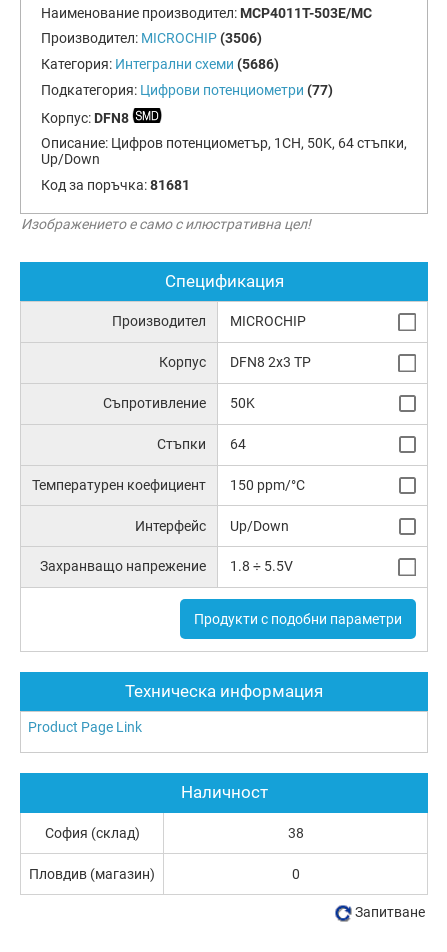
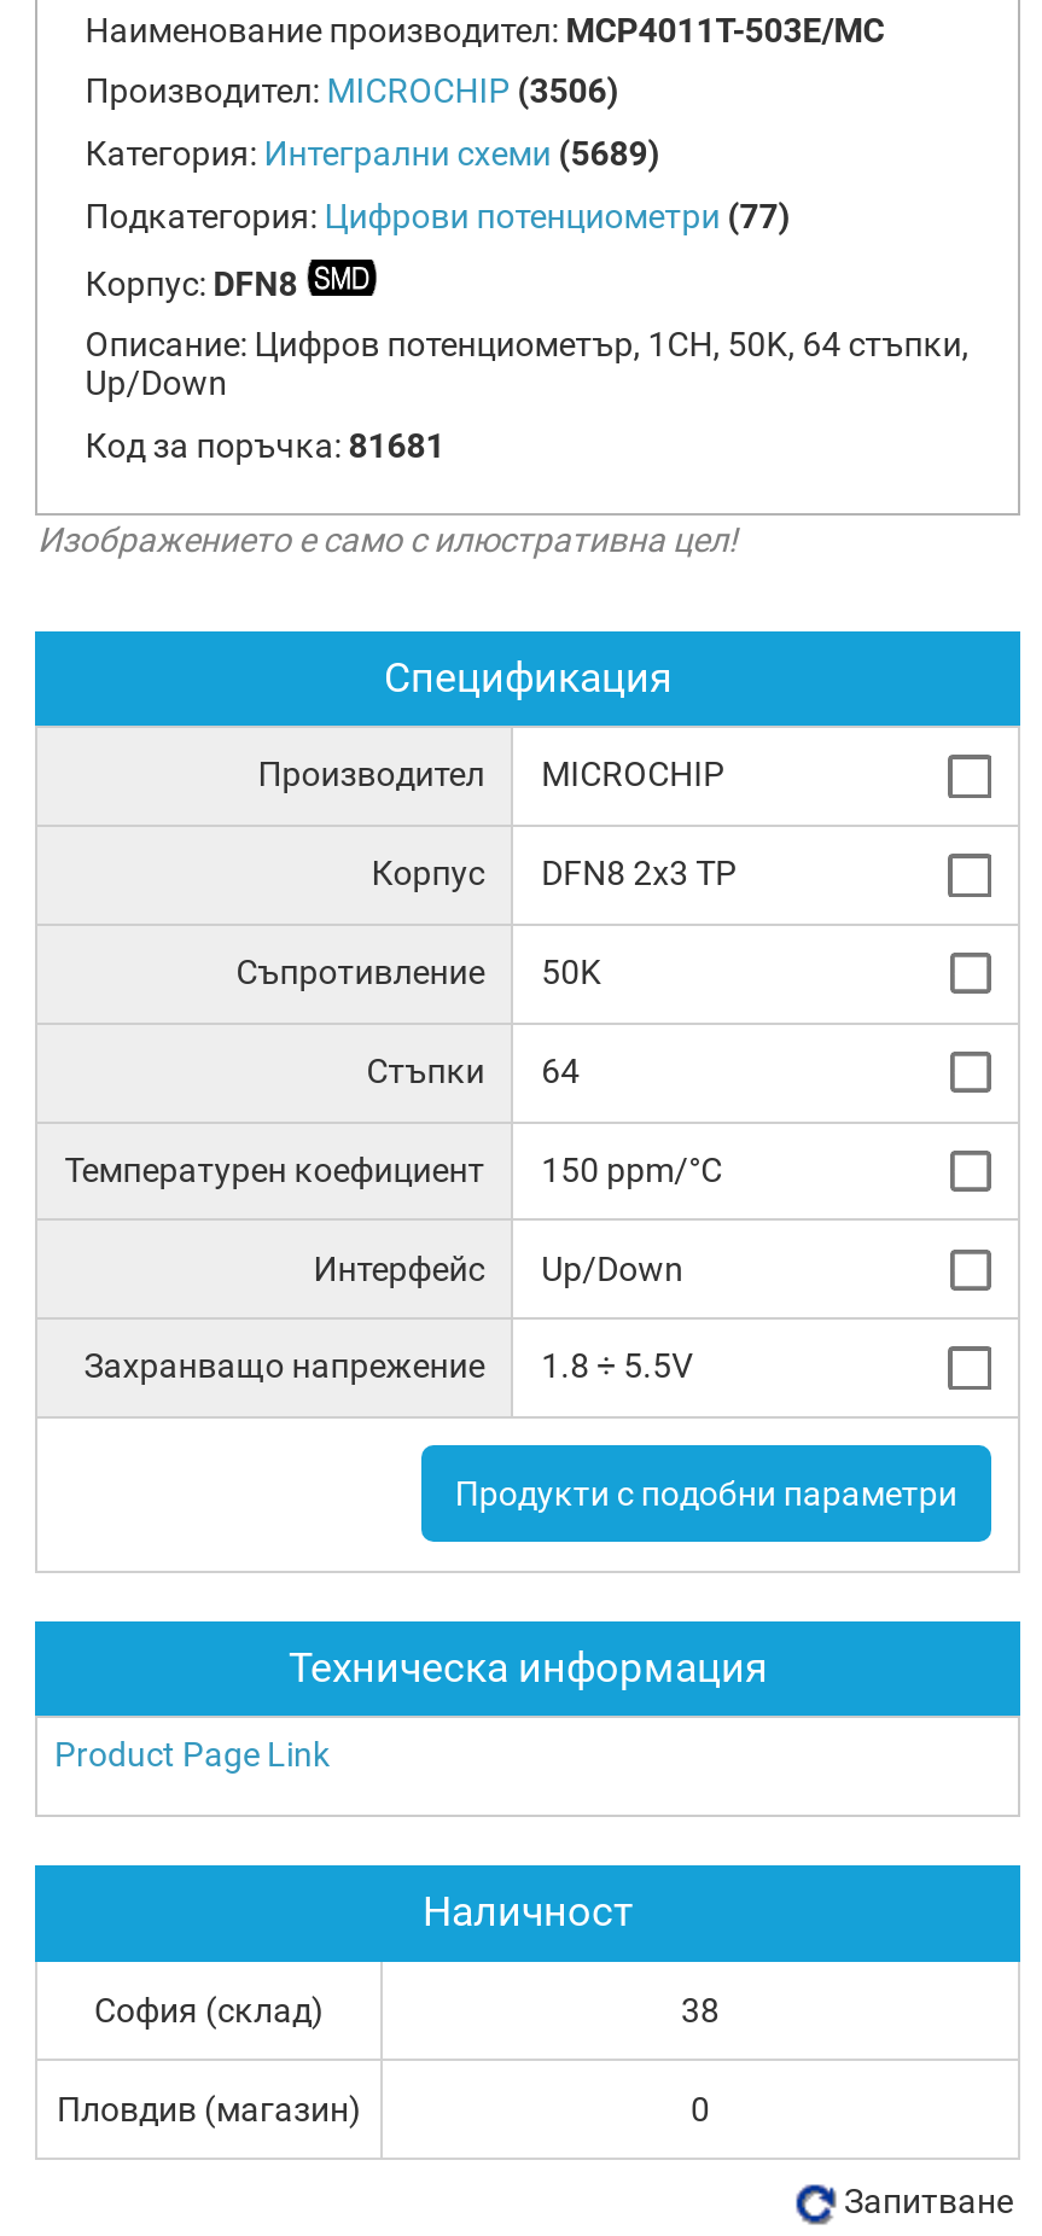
[41,56,279,72] Категория: Интегрални схеми (5686) -> [85,134,660,173] Категория: Интегрални схеми (5689)

